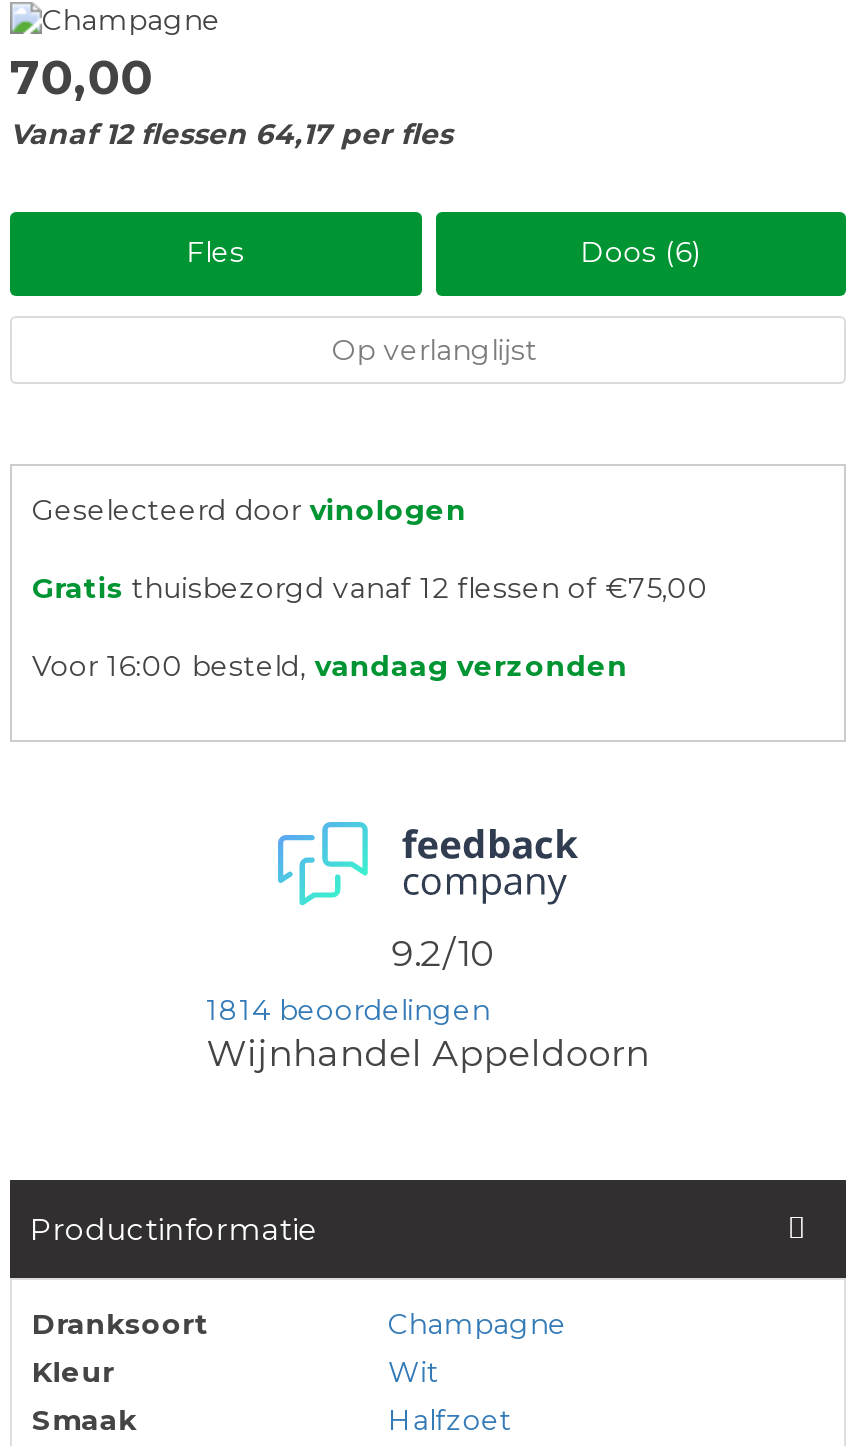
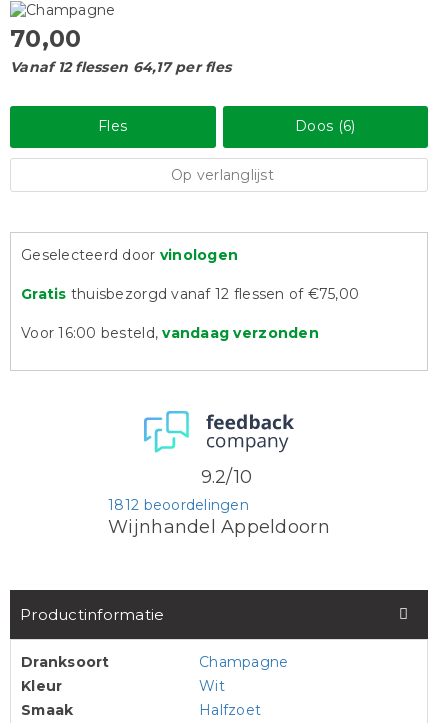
[206,993,490,1029] 1814 beoordelingen -> [108,496,249,514] 1812 beoordelingen

